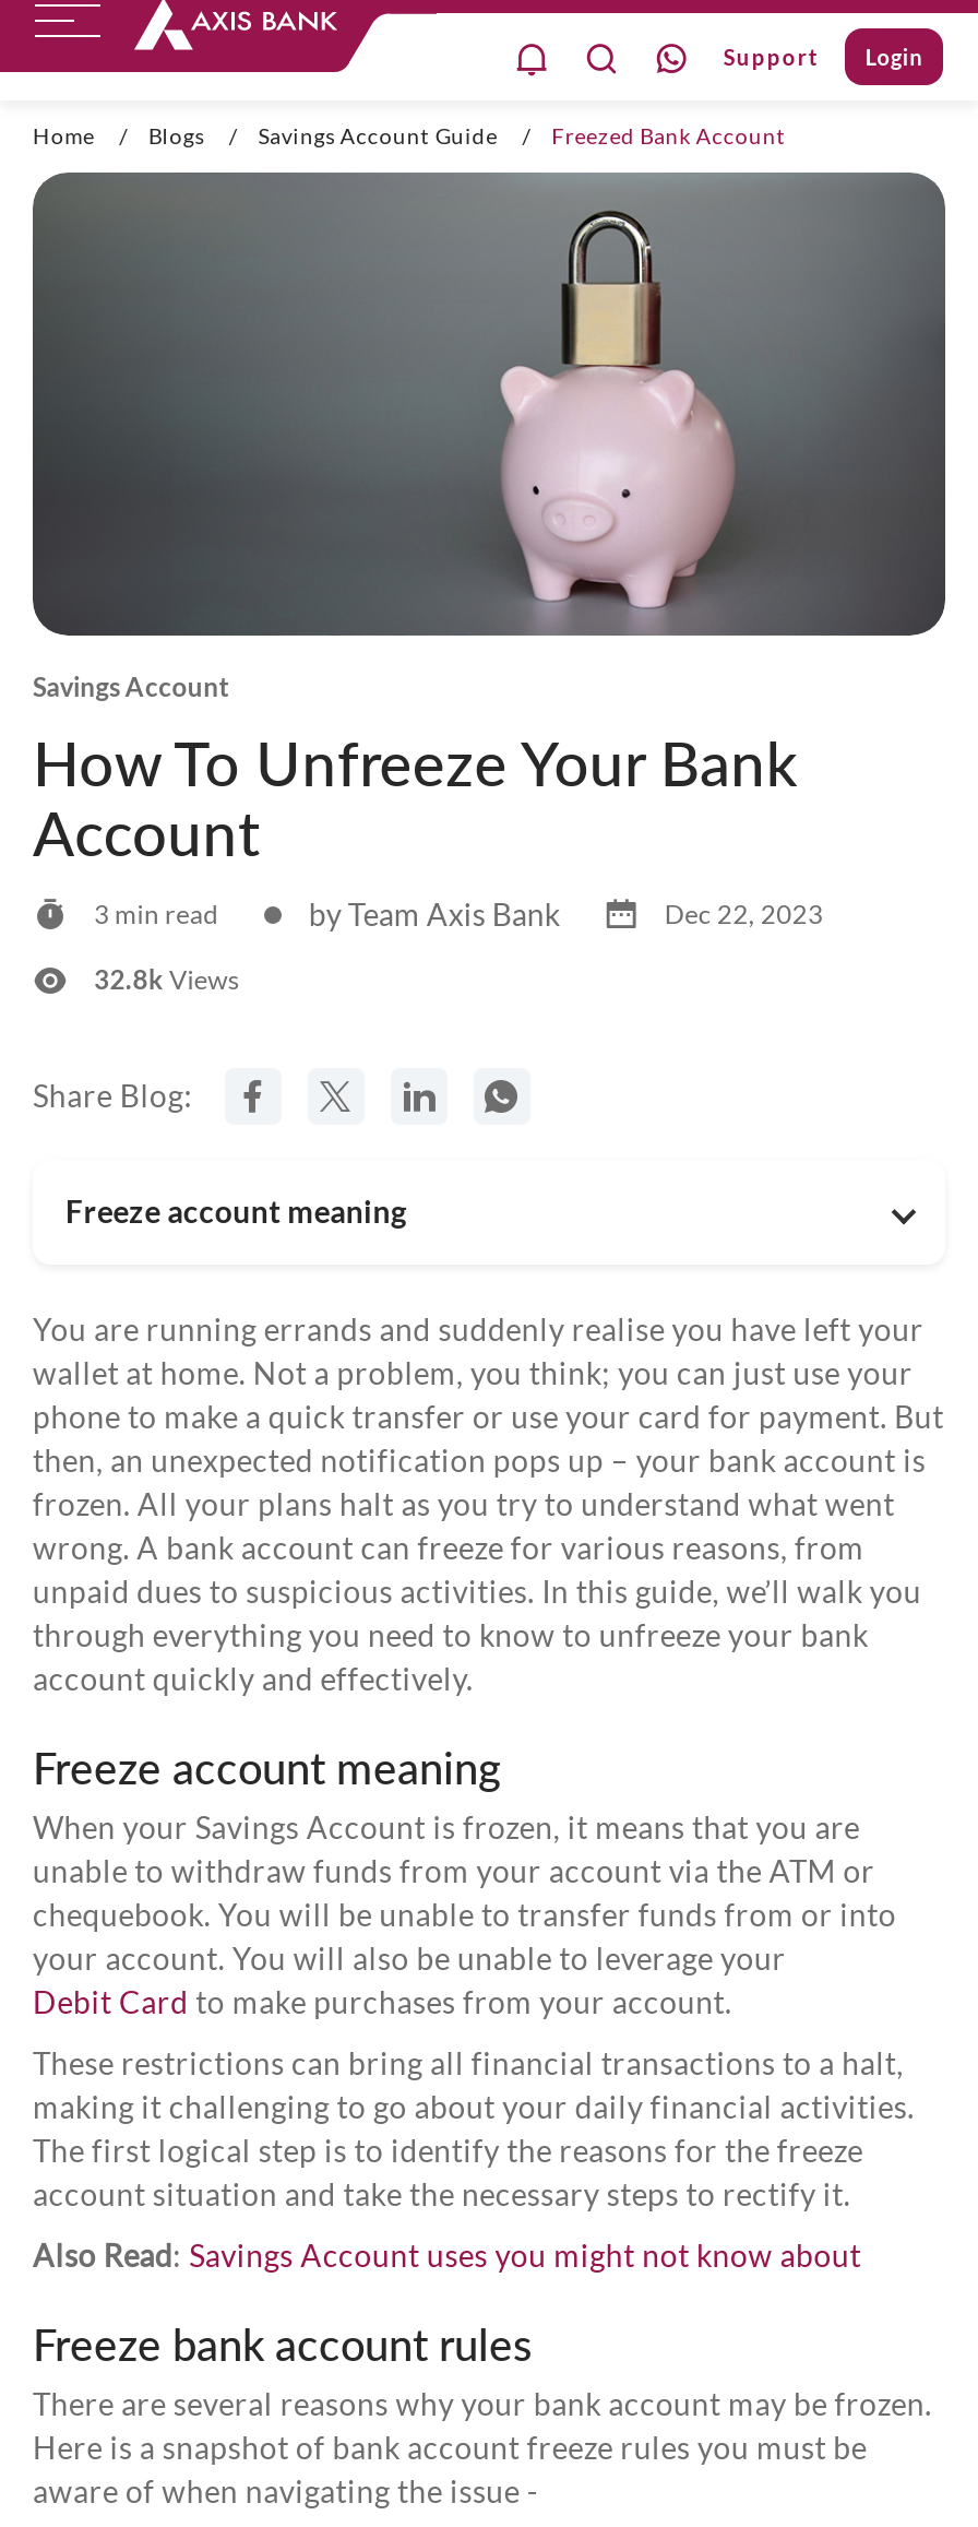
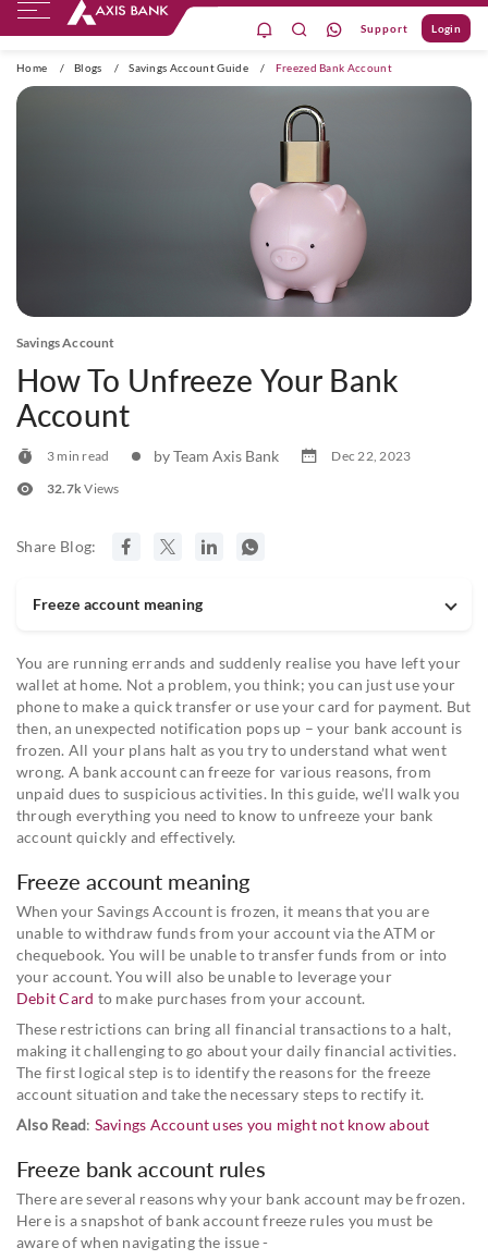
[94,962,239,995] 32.8k Views -> [47,480,119,496] 32.7k Views

